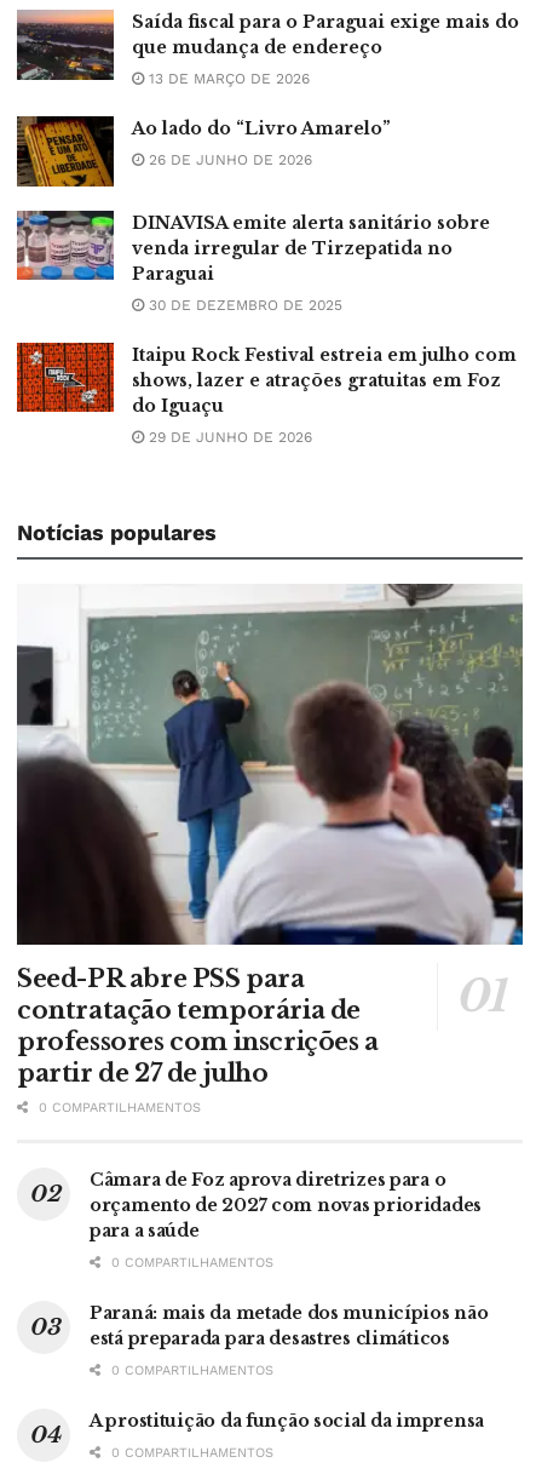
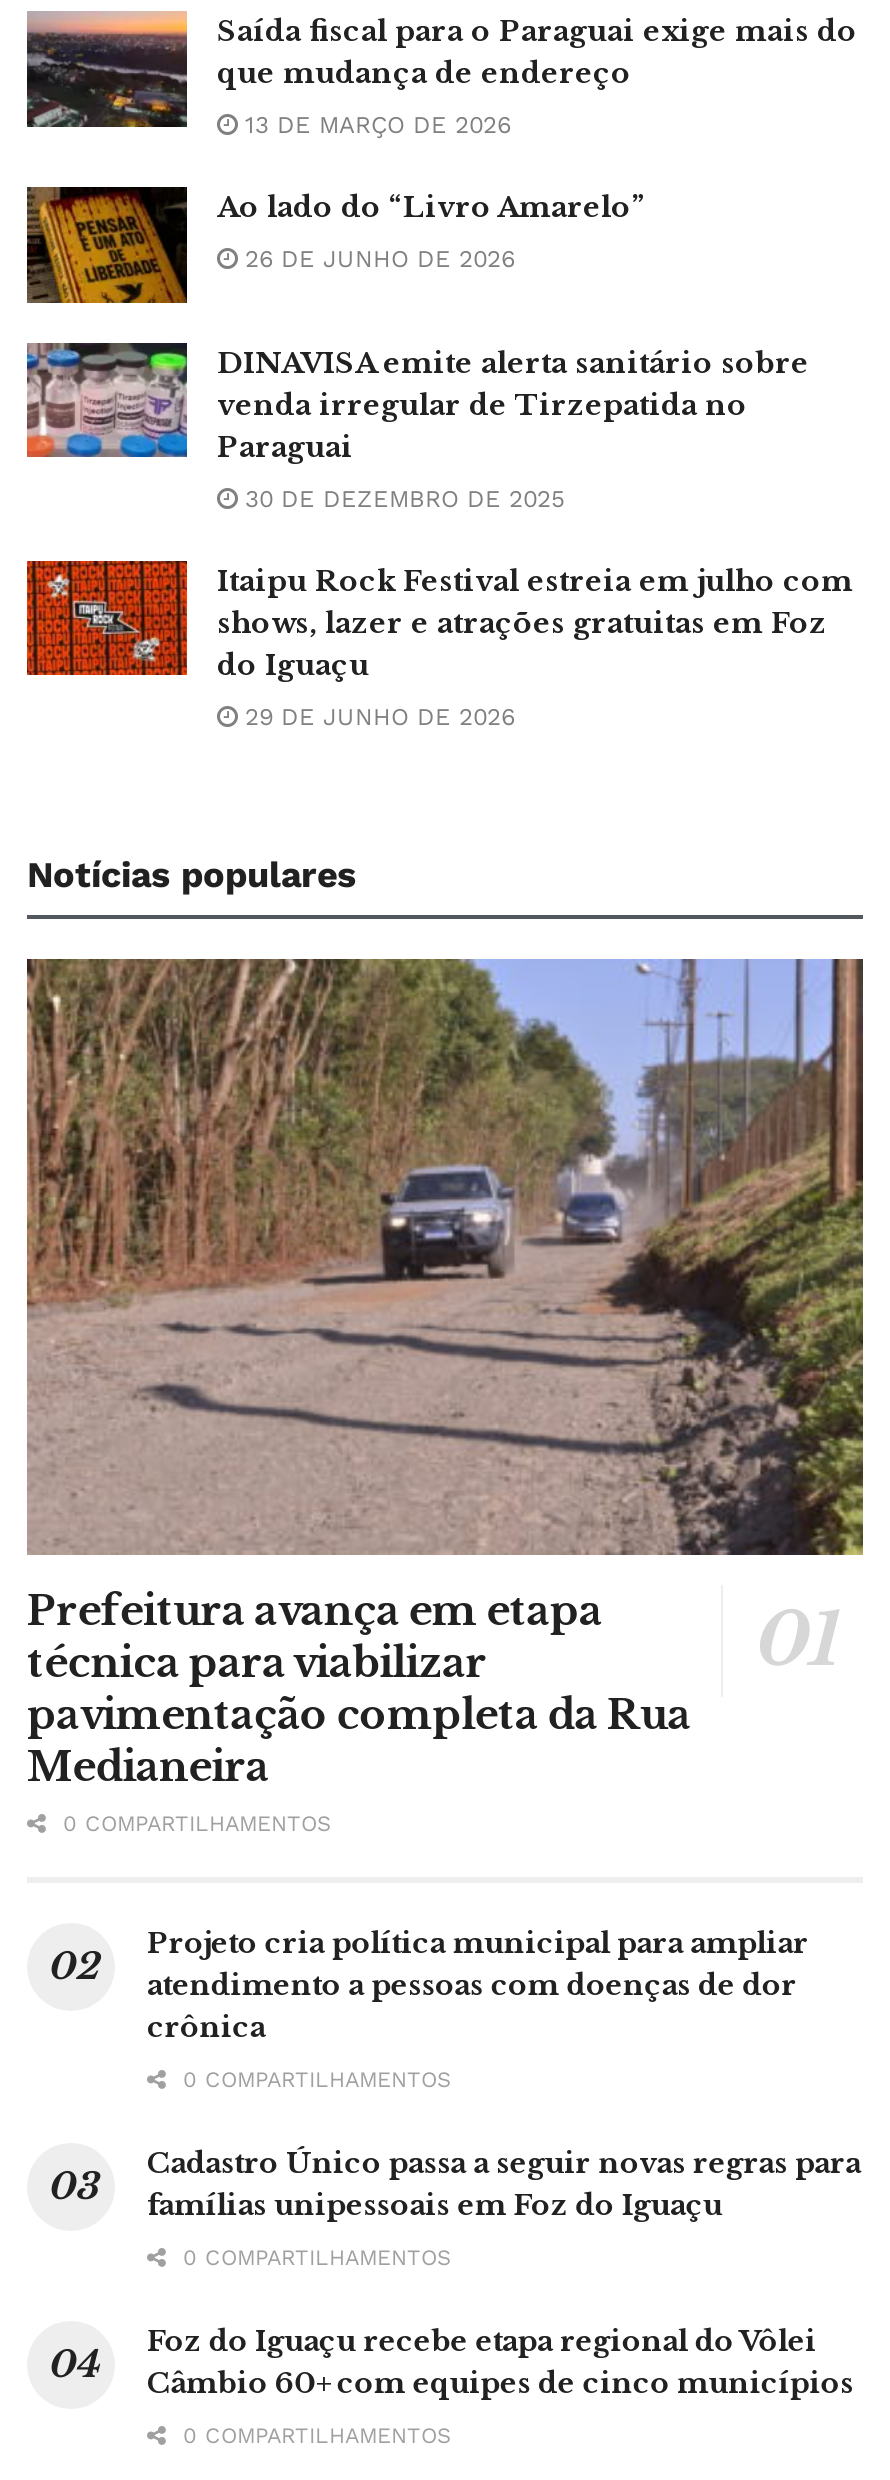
[16,583,524,1088] [image] | Seed-PR abre PSS para | contratação temporária de | professores com inscrições a | partir de 27 de julho -> [25,957,865,1792] [image] | Prefeitura avança em etapa | técnica para viabilizar | pavimentação completa da Rua | Medianeira
[90,1169,482,1242] Câmara de Foz aprova diretrizes para o | orçamento de 2027 com novas prioridades | para a saúde -> [147,1926,808,2046] Projeto cria política municipal para ampliar | atendimento a pessoas com doenças de dor | crônica
[90,1302,488,1350] Paraná: mais da metade dos municípios não | está preparada para desastres climáticos -> [147,2146,861,2224] Cadastro Único passa a seguir novas regras para | famílias unipessoais em Foz do Iguaçu
[90,1410,484,1432] A prostituição da função social da imprensa -> [147,2324,853,2402] Foz do Iguaçu recebe etapa regional do Vôlei | Câmbio 60+ com equipes de cinco municípios

